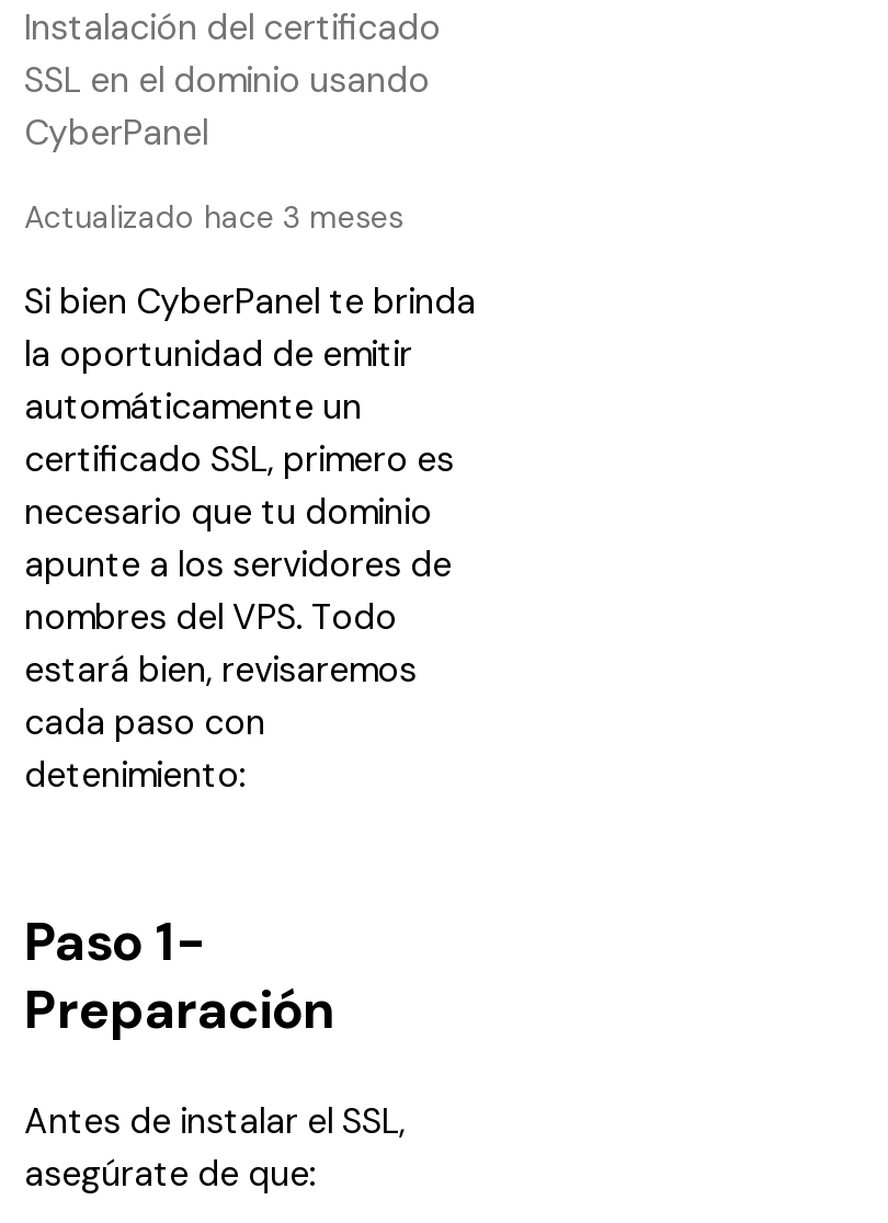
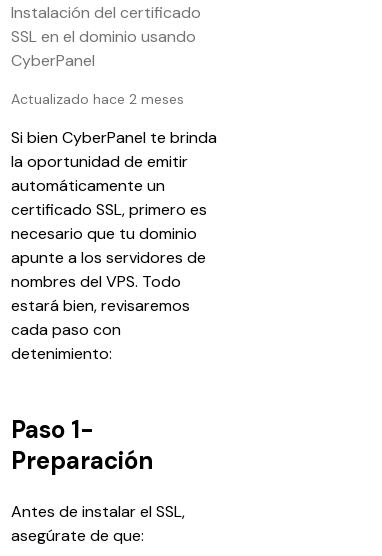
[24,197,403,237] Actualizado hace 3 meses -> [11,90,184,108] Actualizado hace 2 meses

